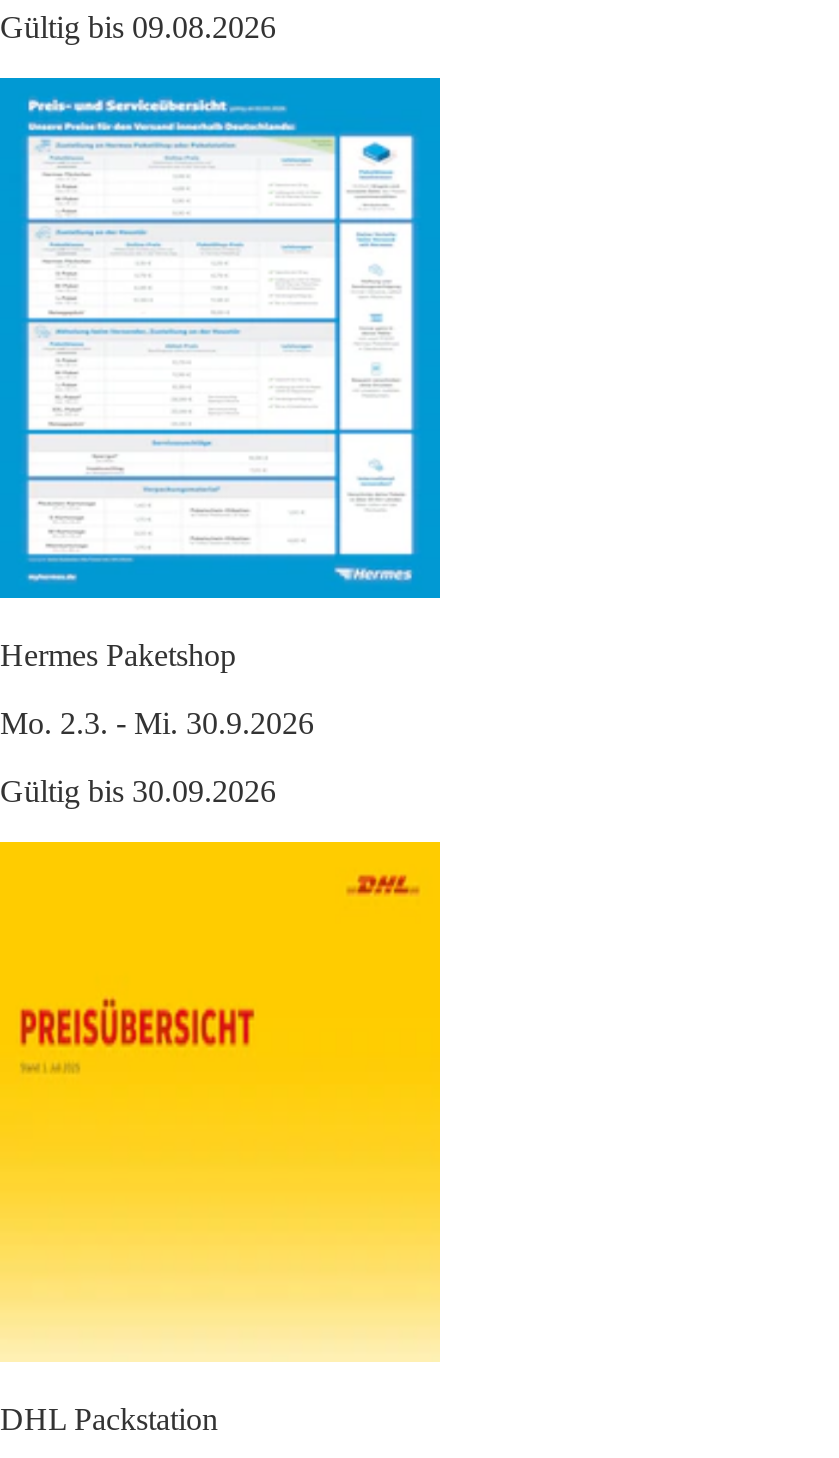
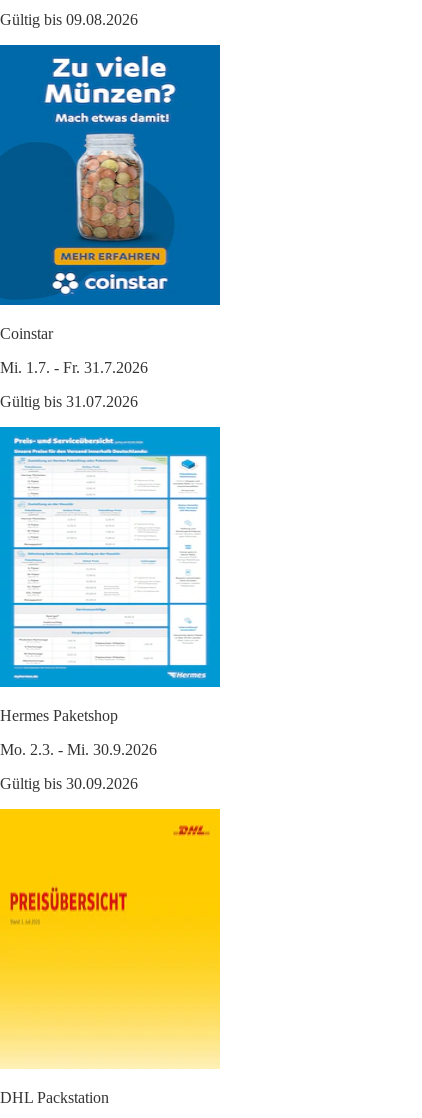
none -> [0,45,220,410] [image] | Coinstar | Mi. 1.7. - Fr. 31.7.2026 | Gültig bis 31.07.2026

